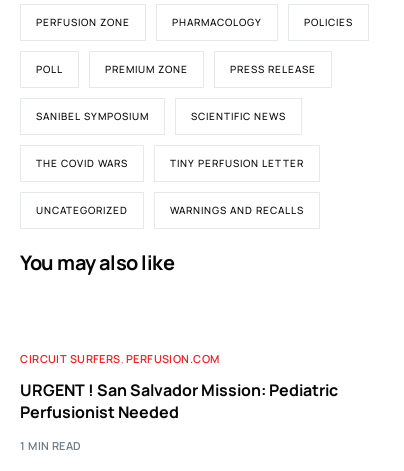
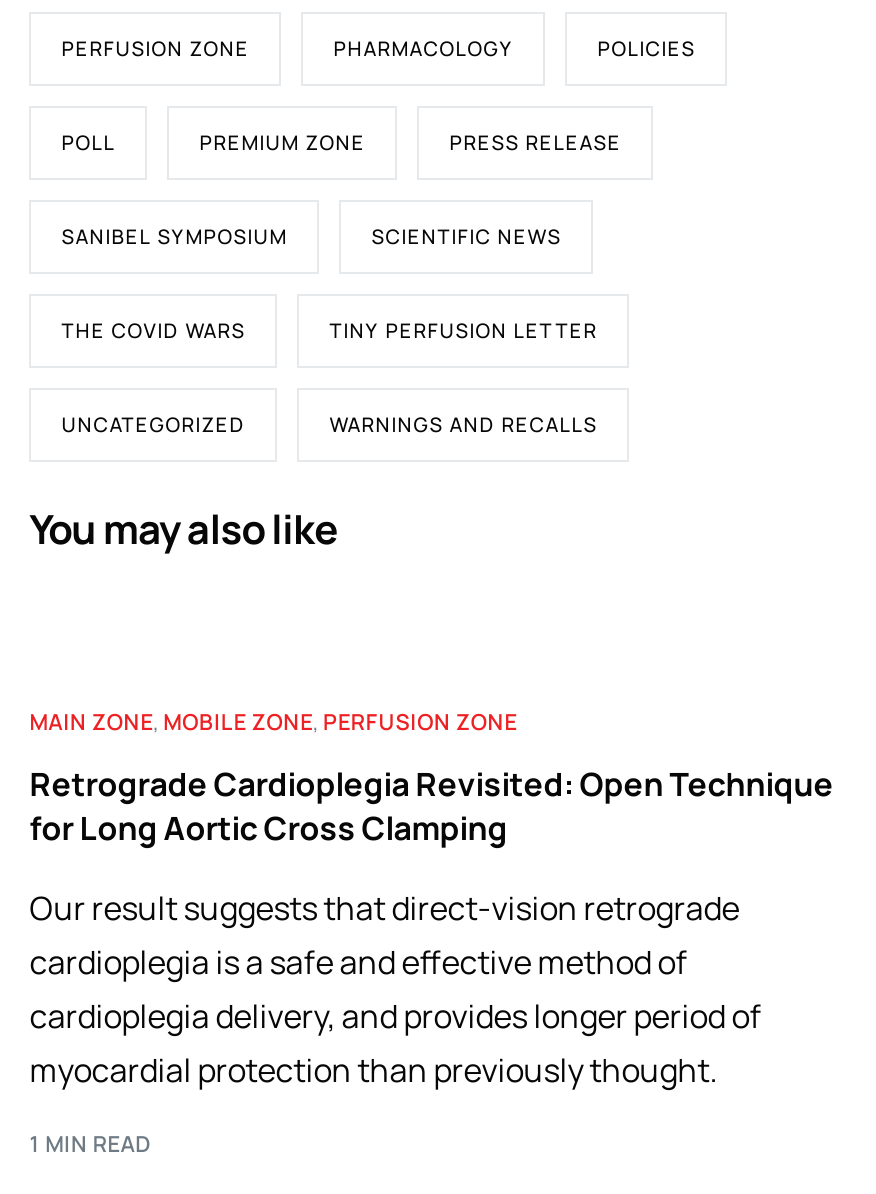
[20,351,338,423] CIRCUIT SURFERS, PERFUSION.COM | URGENT ! San Salvador Mission: Pediatric | Perfusionist Needed -> [29,706,833,1092] MAIN ZONE, MOBILE ZONE, PERFUSION ZONE | Retrograde Cardioplegia Revisited: Open Technique | for Long Aortic Cross Clamping | Our result suggests that direct-vision retrograde | cardioplegia is a safe and effective method of | cardioplegia delivery, and provides longer period of | myocardial protection than previously thought.

